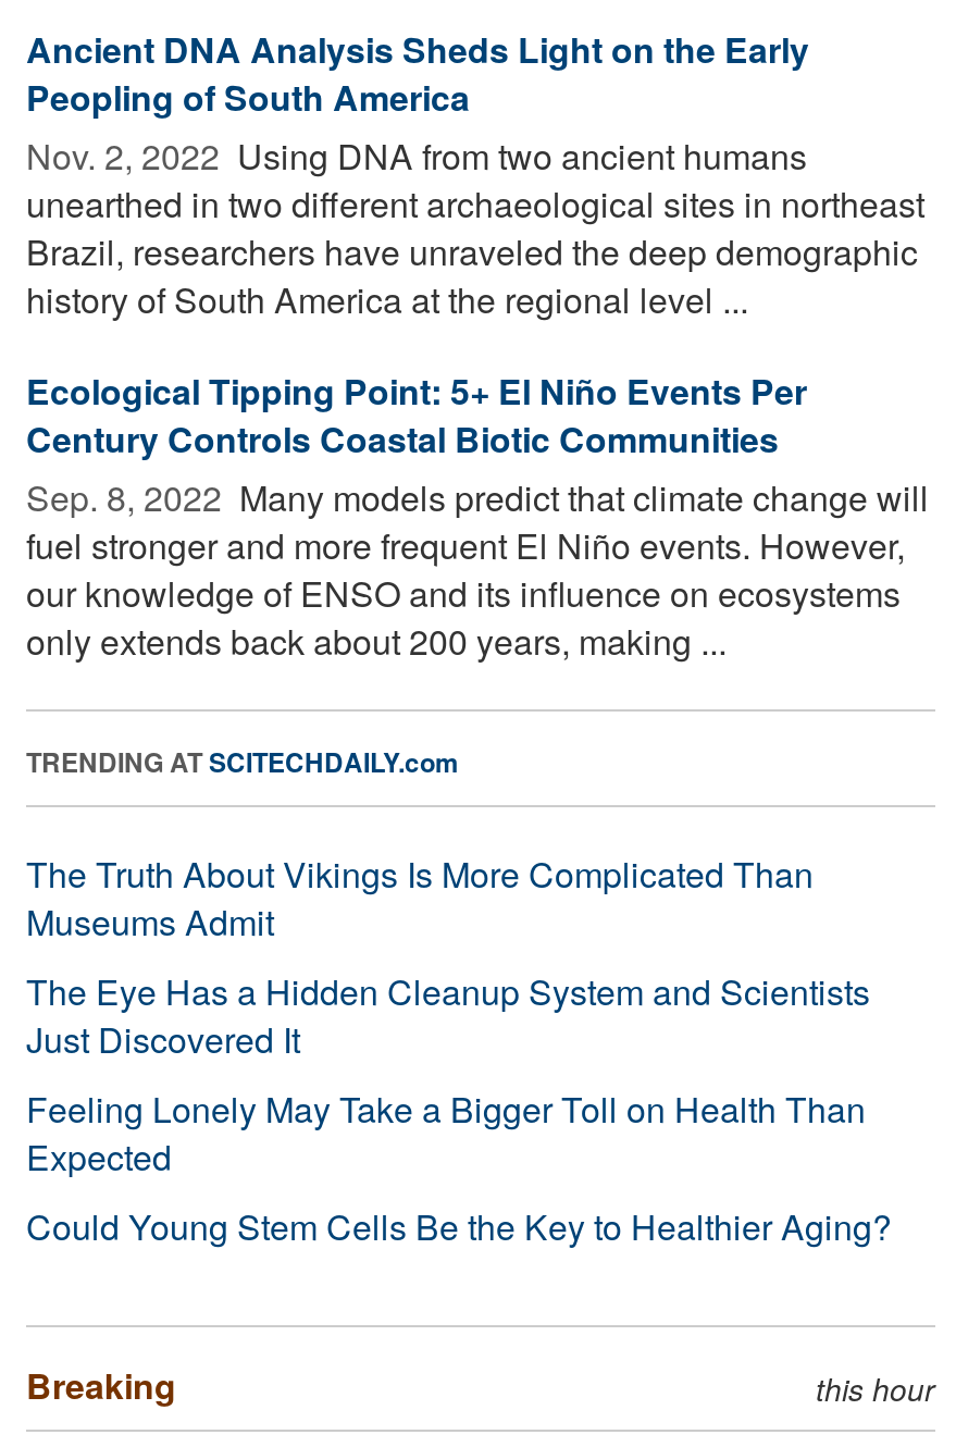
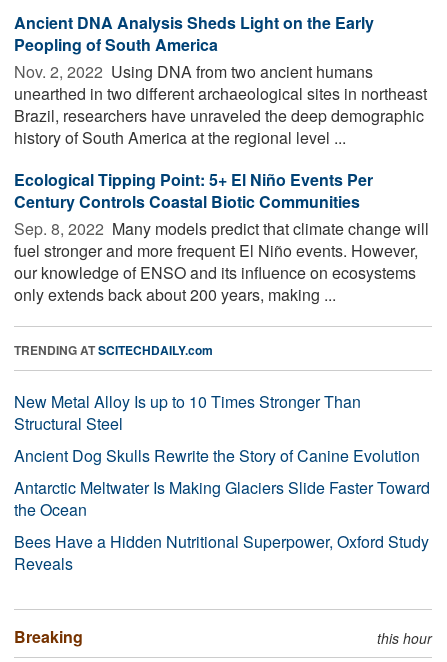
[26,848,892,1251] The Truth About Vikings Is More Complicated Than | Museums Admit | The Eye Has a Hidden Cleanup System and Scientists | Just Discovered It | Feeling Lonely May Take a Bigger Toll on Health Than | Expected | Could Young Stem Cells Be the Key to Healthier Aging? -> [14,390,430,575] New Metal Alloy Is up to 10 Times Stronger Than | Structural Steel | Ancient Dog Skulls Rewrite the Story of Canine Evolution | Antarctic Meltwater Is Making Glaciers Slide Faster Toward | the Ocean | Bees Have a Hidden Nutritional Superpower, Oxford Study | Reveals

